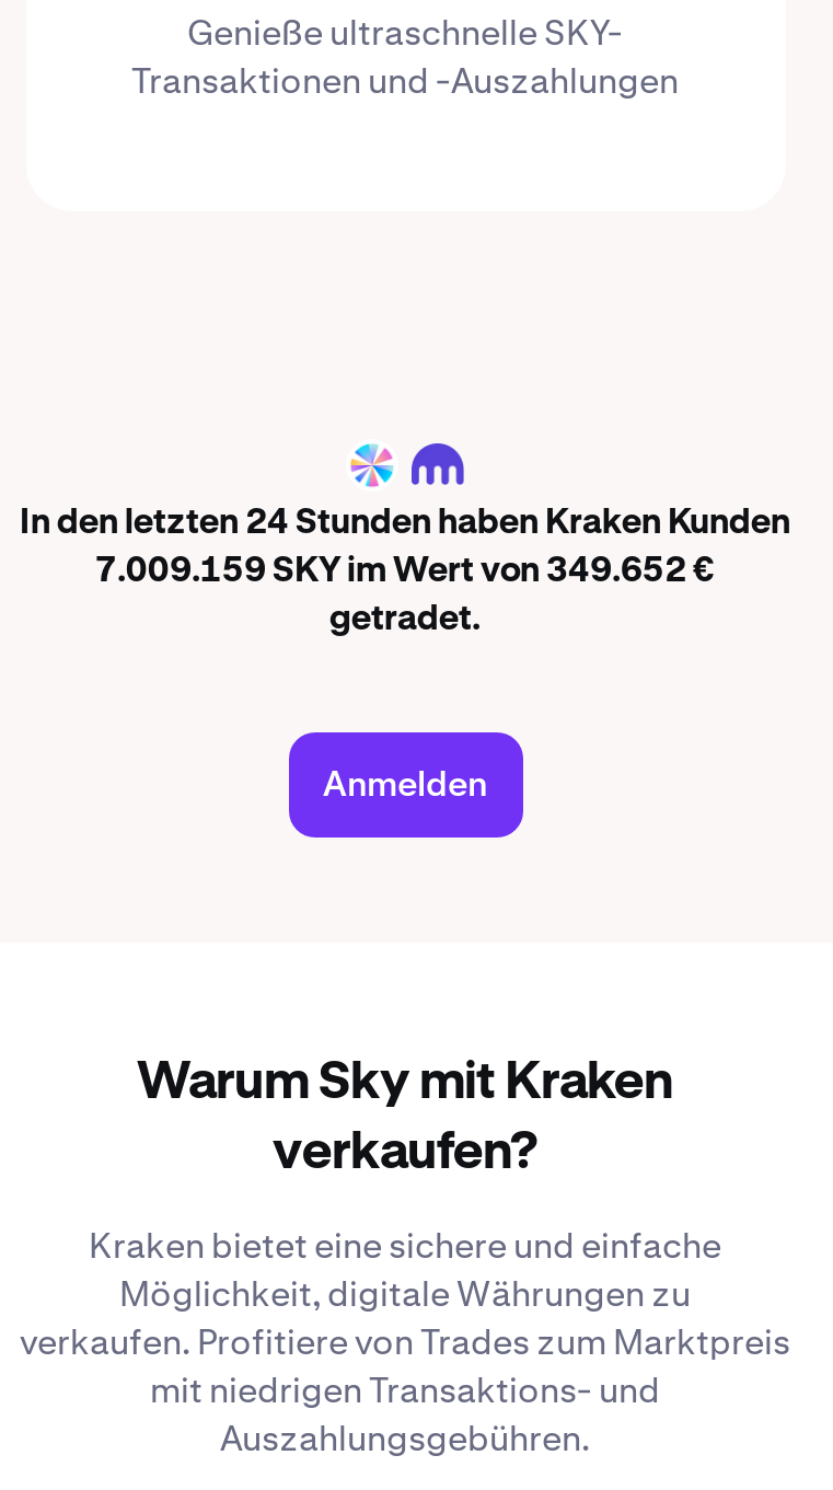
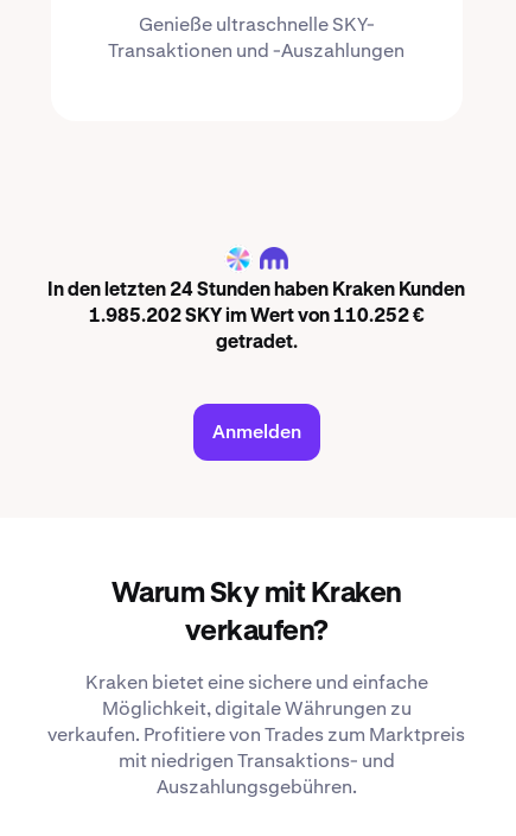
[95,556,715,591] 7.009.159 SKY im Wert von 349.652 € -> [88,308,424,327] 1.985.202 SKY im Wert von 110.252 €

